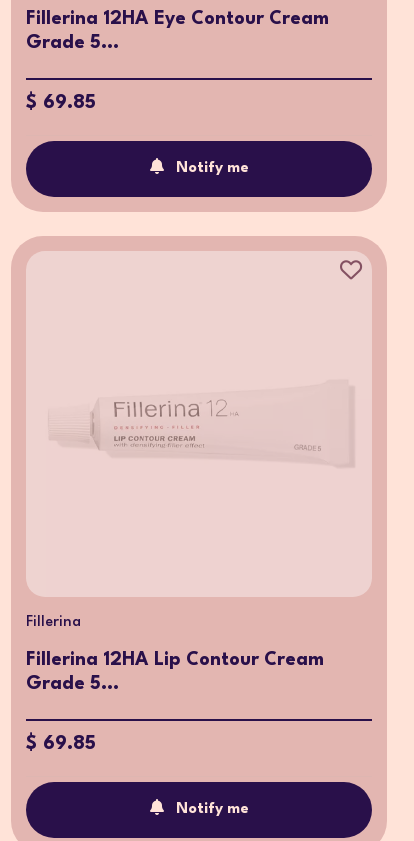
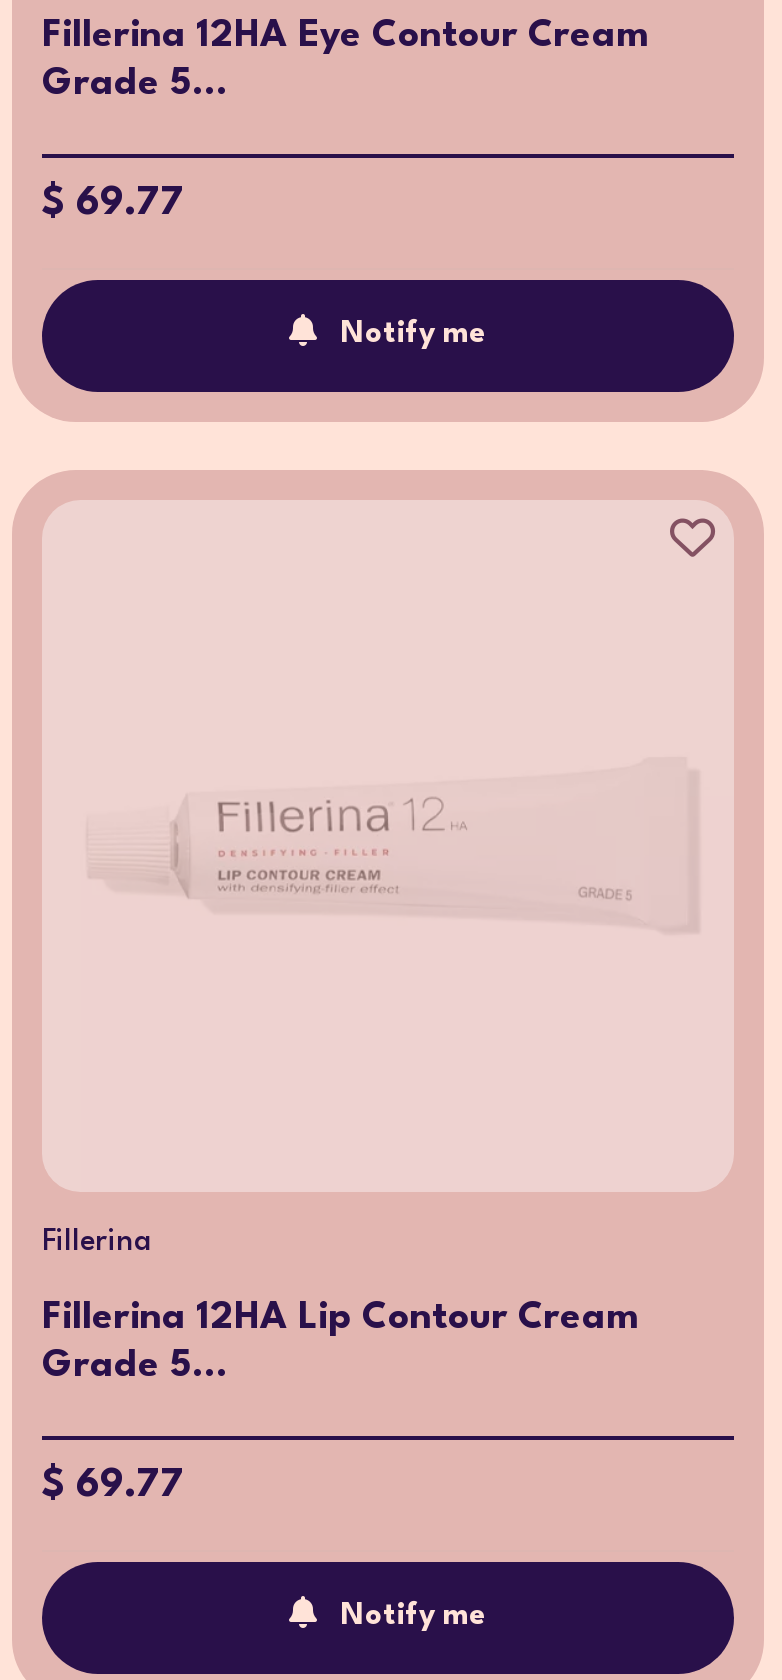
[26,92,96,112] $ 69.85 -> [42,183,184,223] $ 69.77
[26,733,96,753] $ 69.85 -> [42,1465,184,1505] $ 69.77

